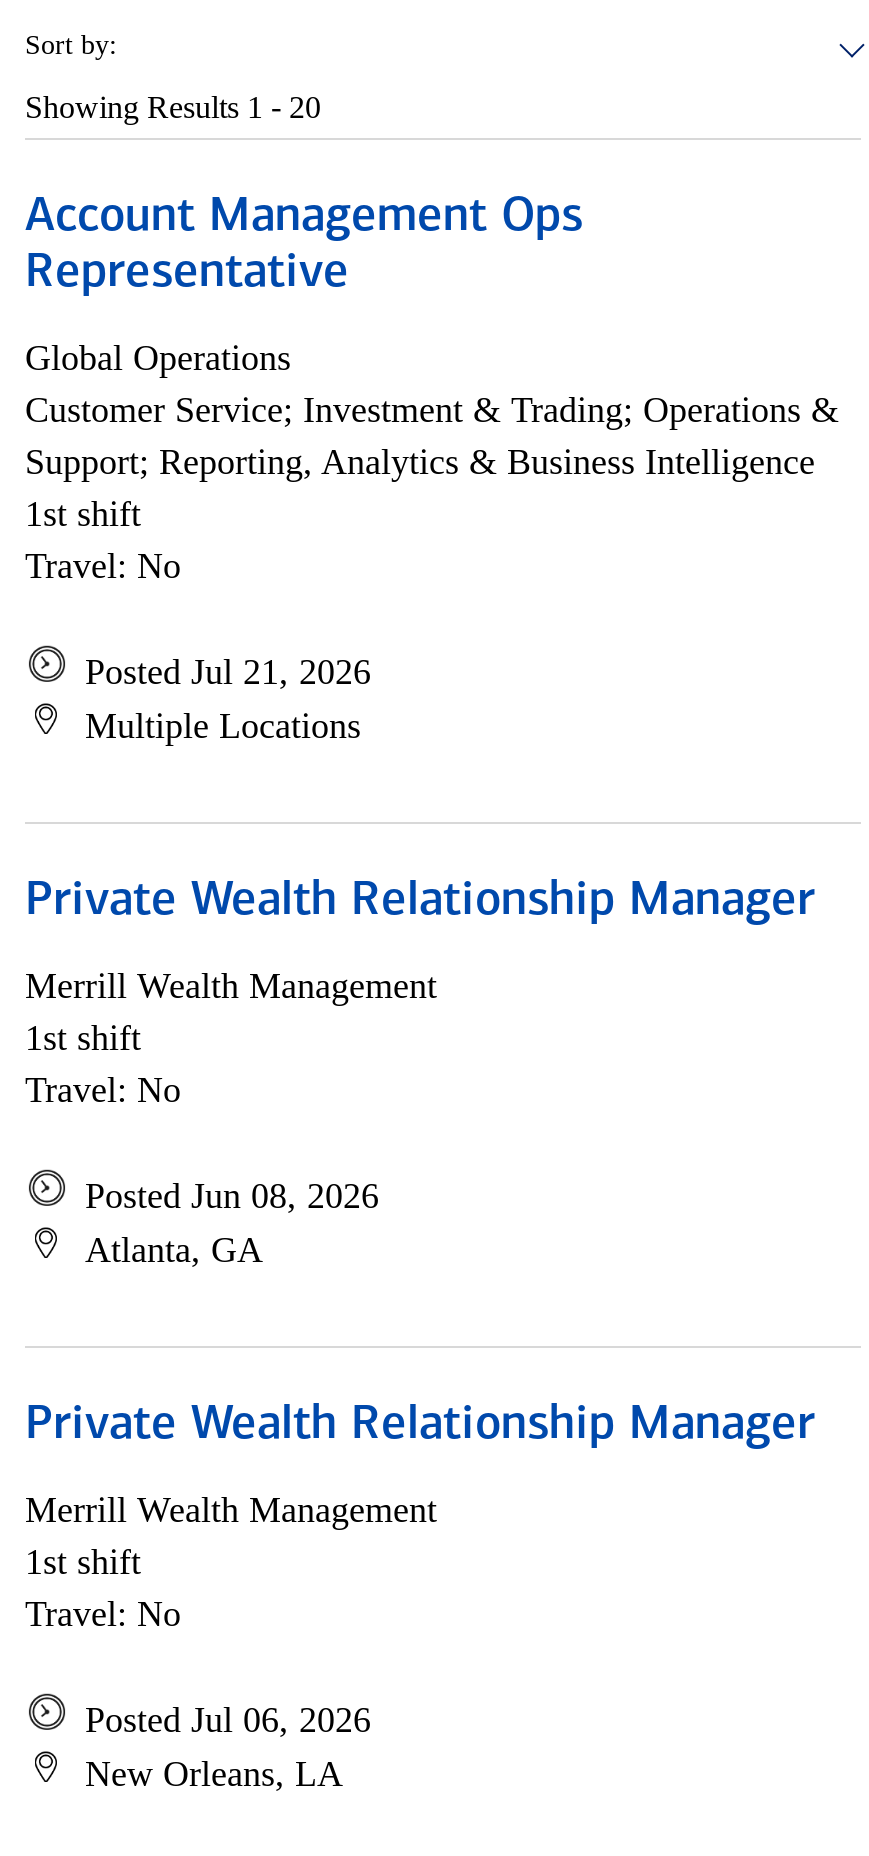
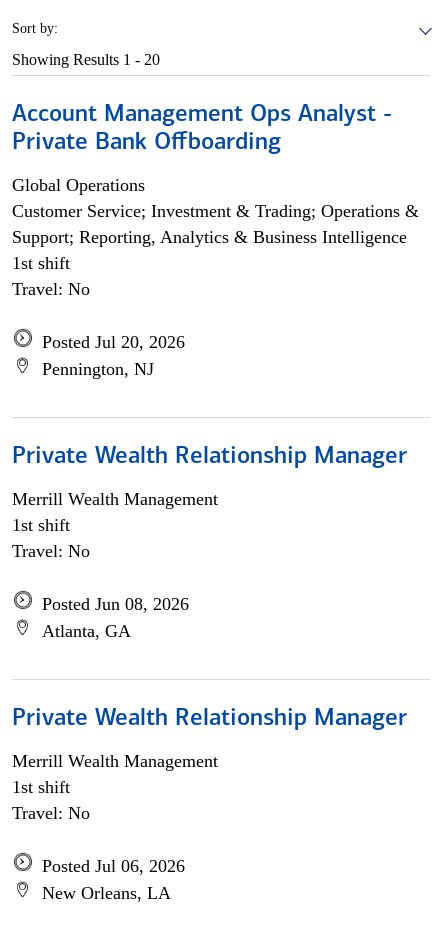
[25,194,583,298] Account Management Ops | Representative -> [12,103,392,155] Account Management Ops Analyst - | Private Bank Offboarding
[85,652,371,746] Posted Jul 21, 2026 | Multiple Locations -> [42,332,185,379] Posted Jul 20, 2026 | Pennington, NJ

